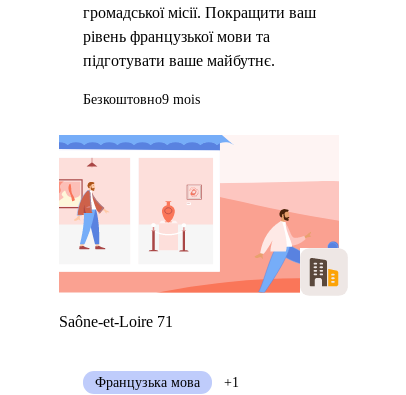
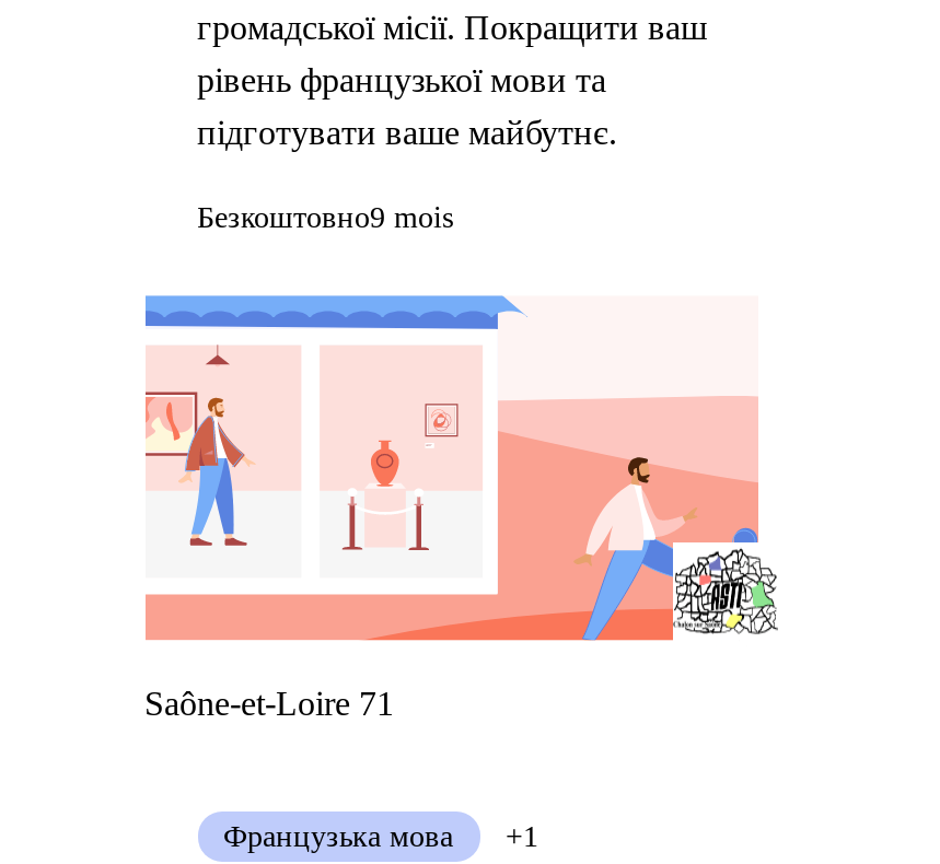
[300,249,347,295] [image] -> [673,545,778,643] [image]

